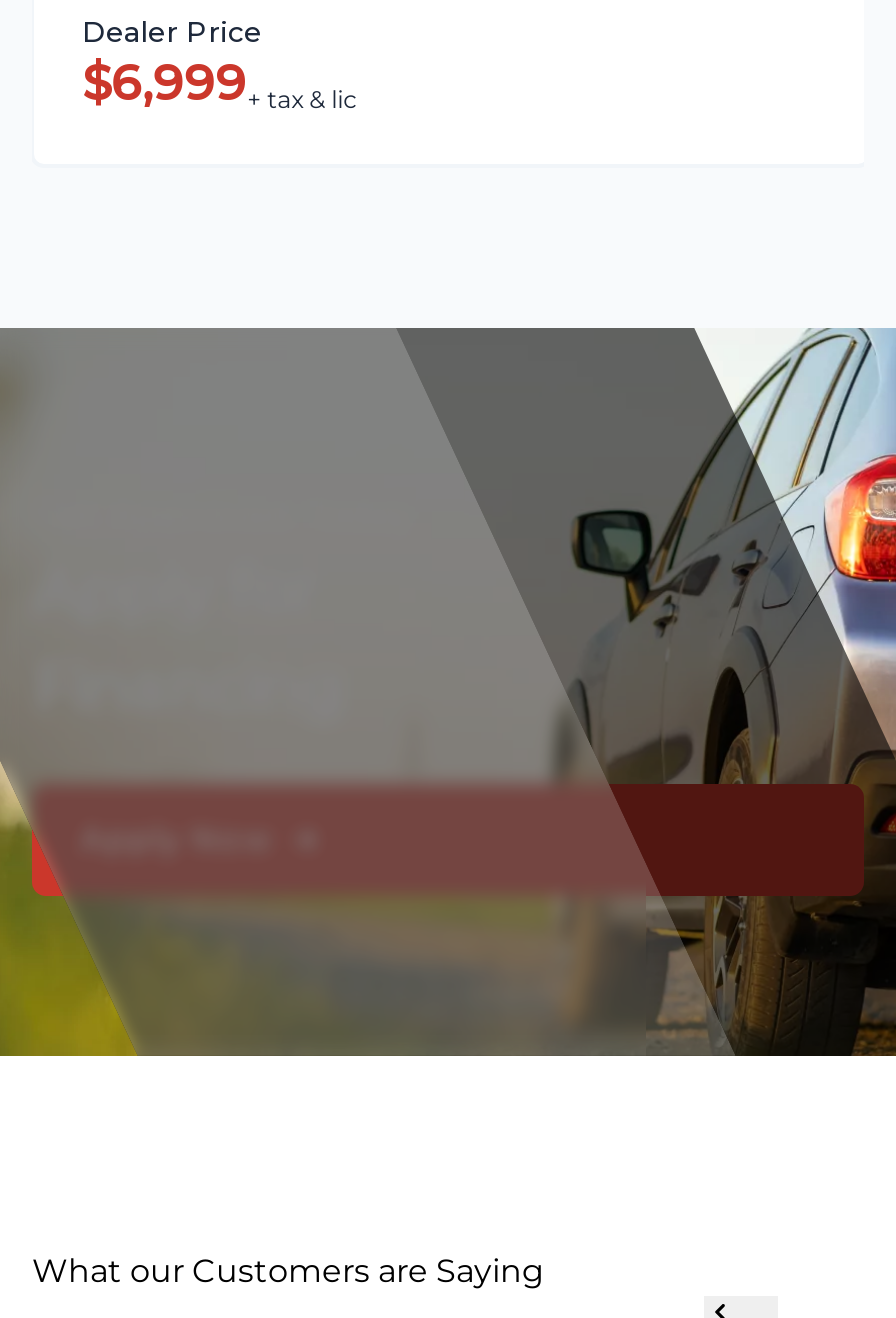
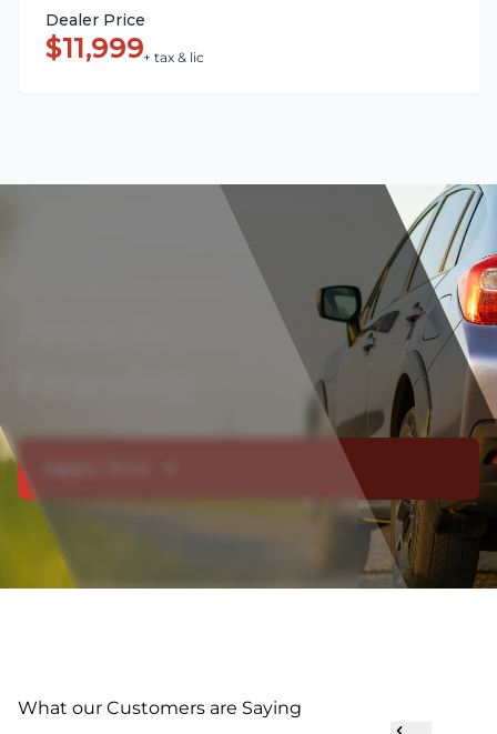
[82,54,357,114] $6,999 + tax & lic -> [45,32,204,65] $11,999 + tax & lic

